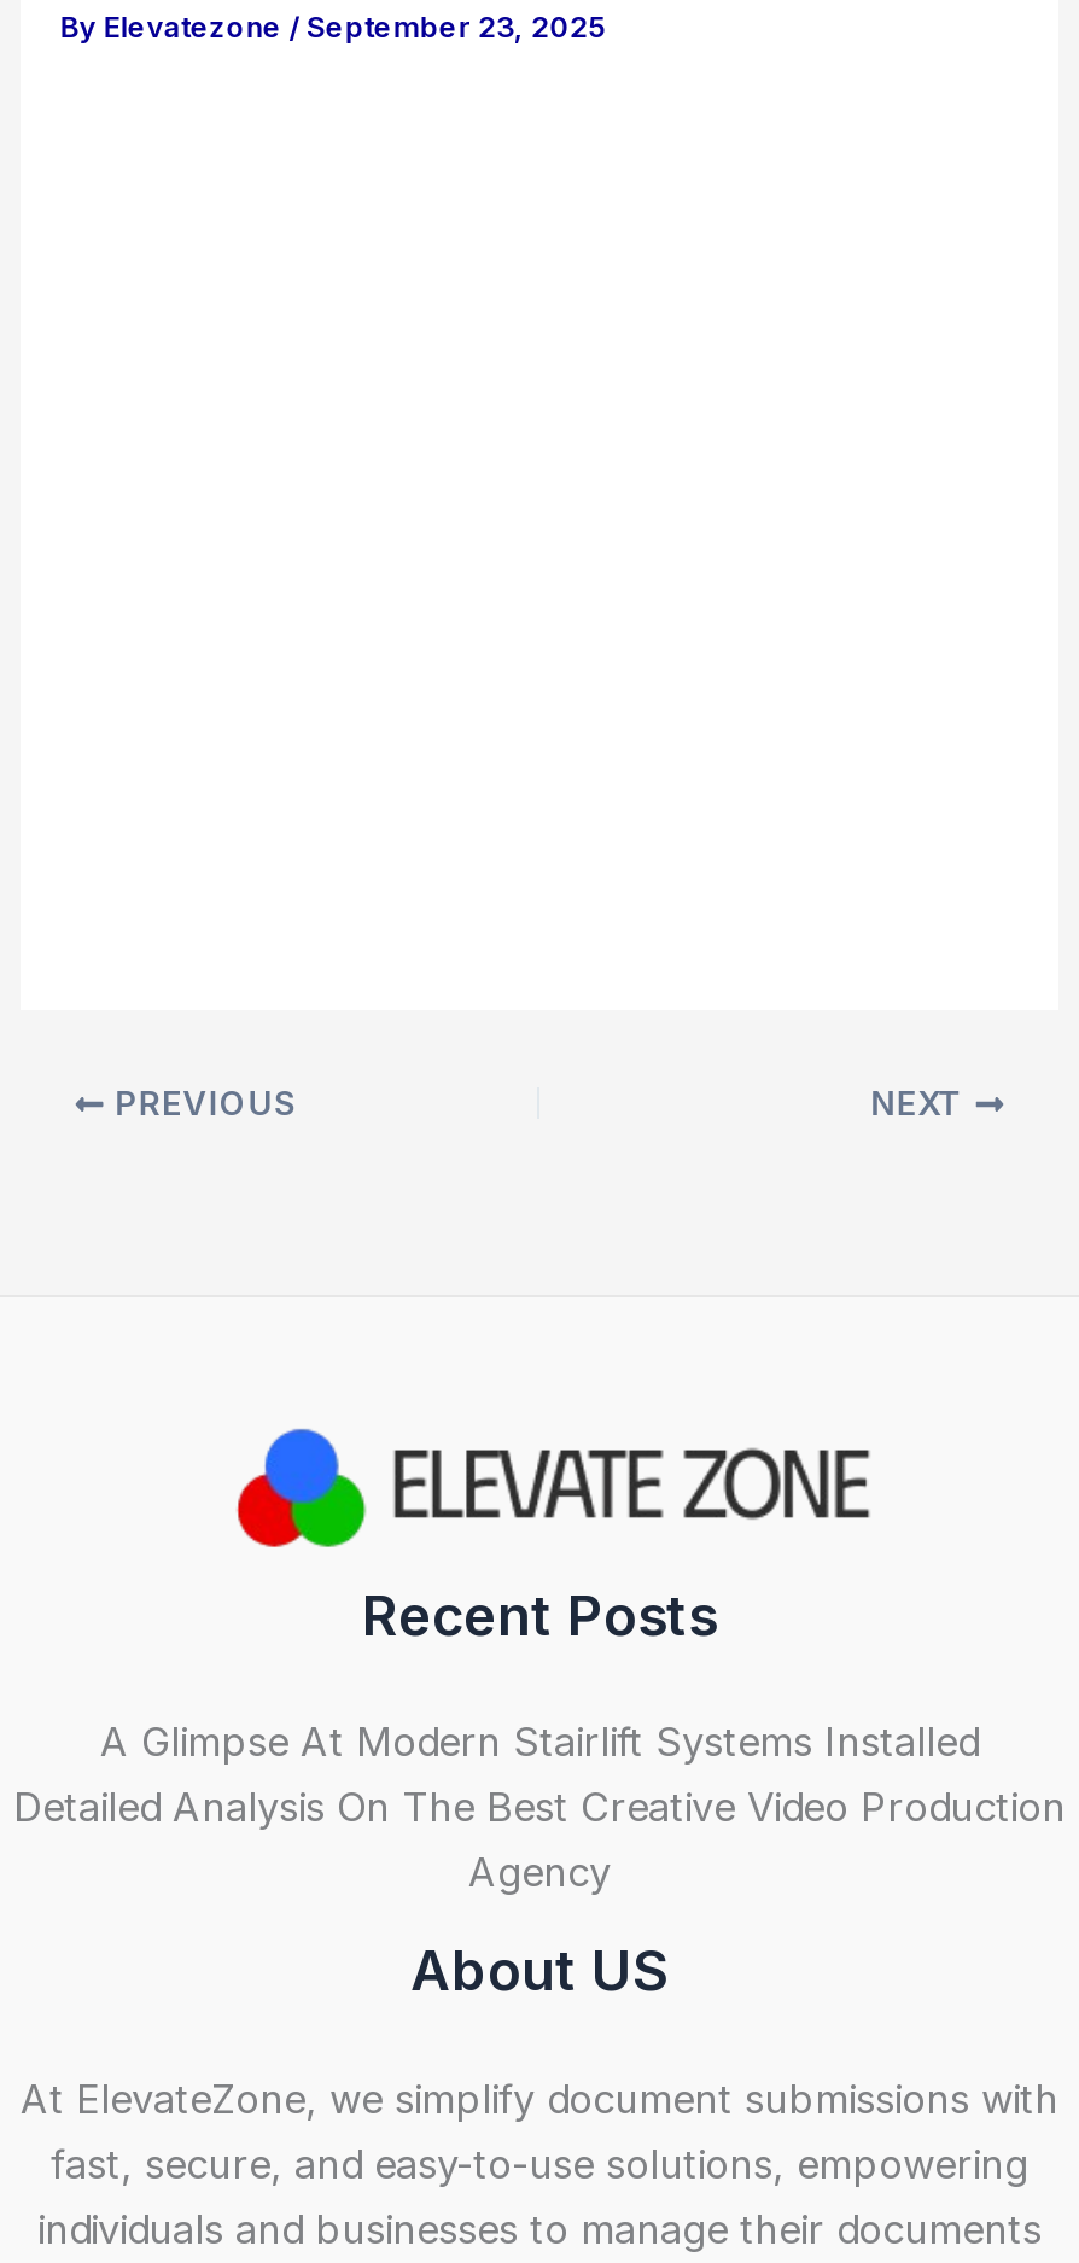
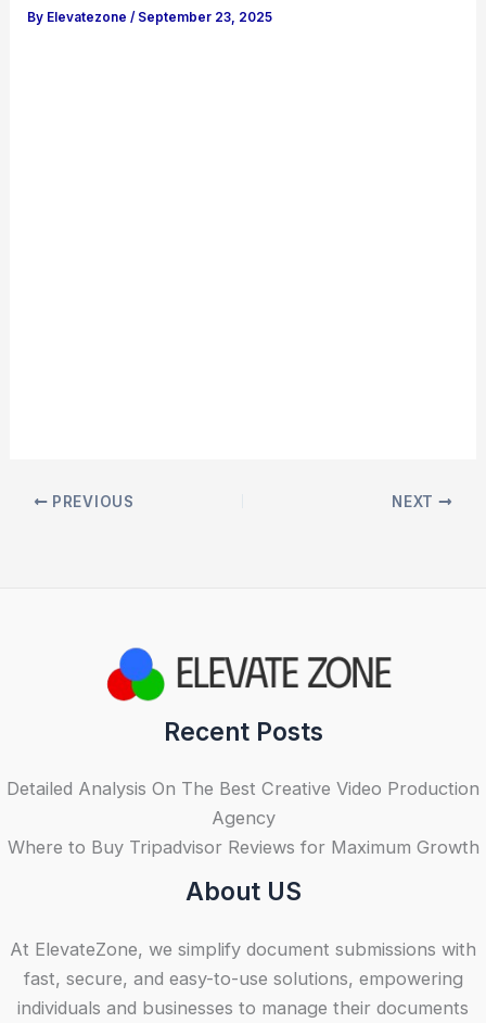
[100,1719,979,1767] A Glimpse At Modern Stairlift Systems Installed -> none
moved [13,1784,1066,1897] -> [7,778,479,829]: Detailed Analysis On The Best Creative Video Production | Agency
none -> [7,837,479,858] Where to Buy Tripadvisor Reviews for Maximum Growth

